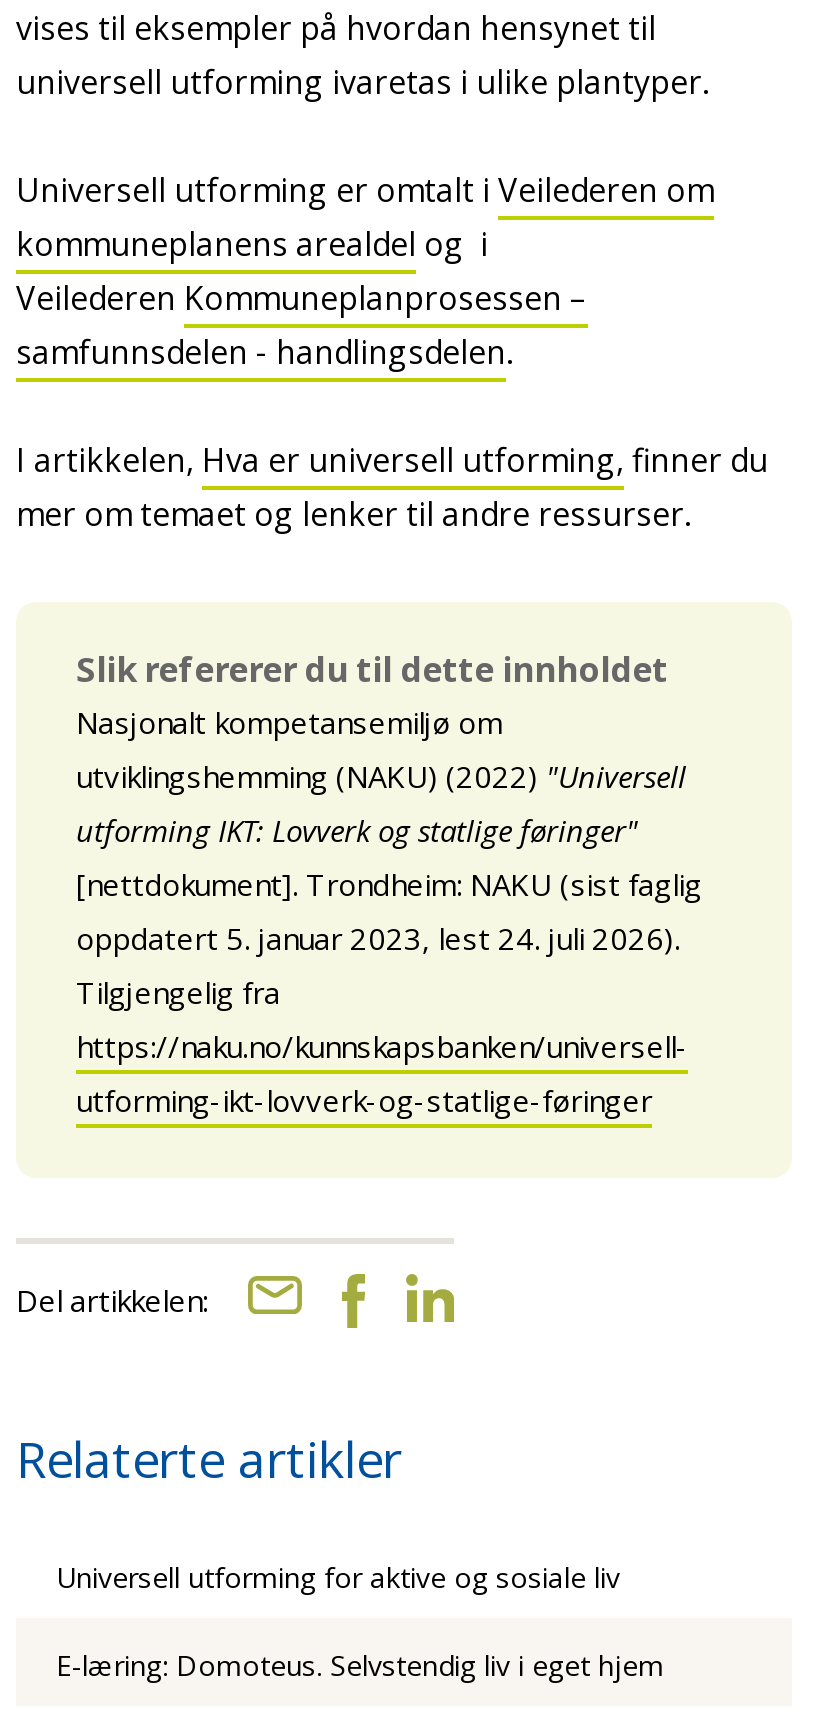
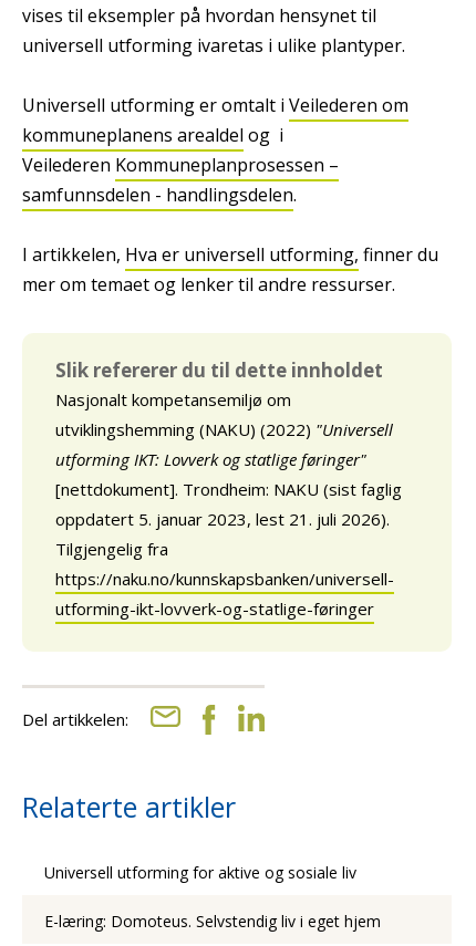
[76,918,680,958] oppdatert 5. januar 2023, lest 24. juli 2026). -> [55,508,390,530] oppdatert 5. januar 2023, lest 21. juli 2026).

